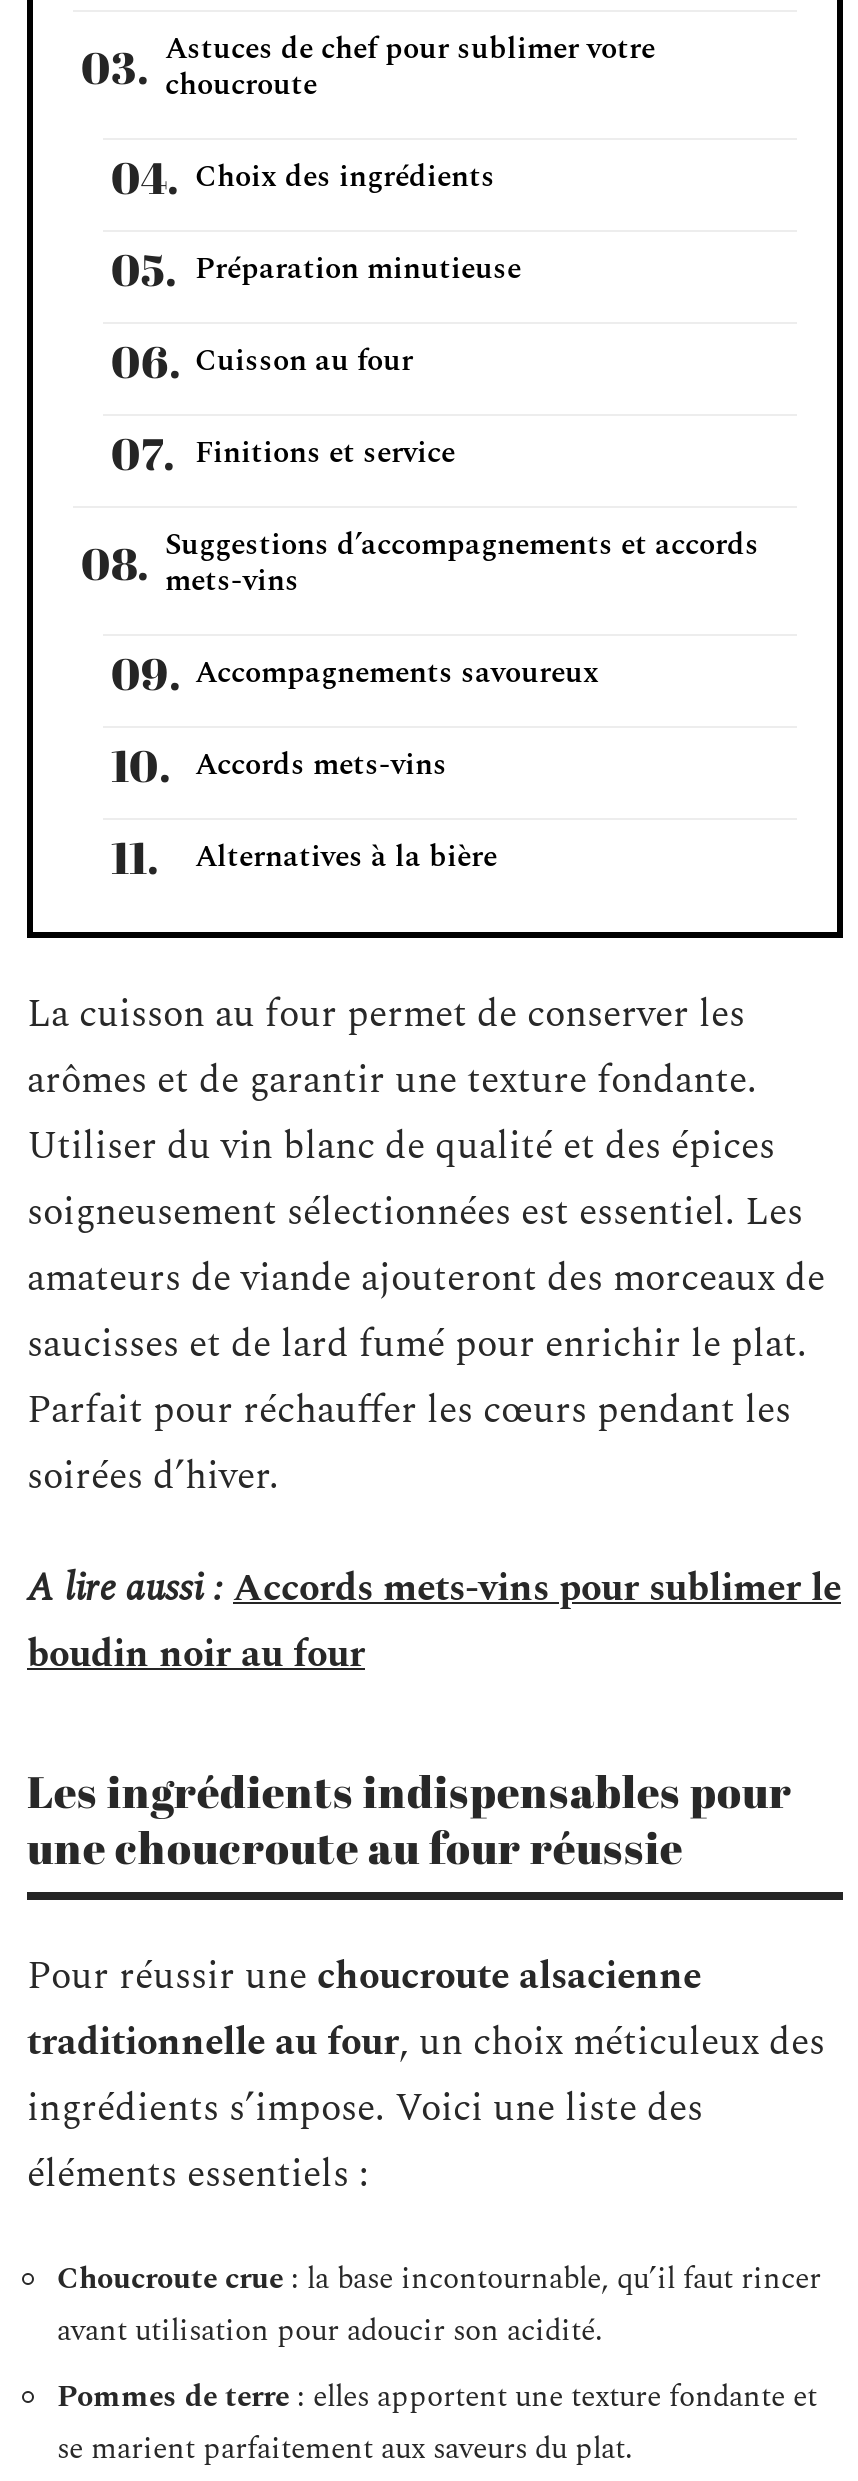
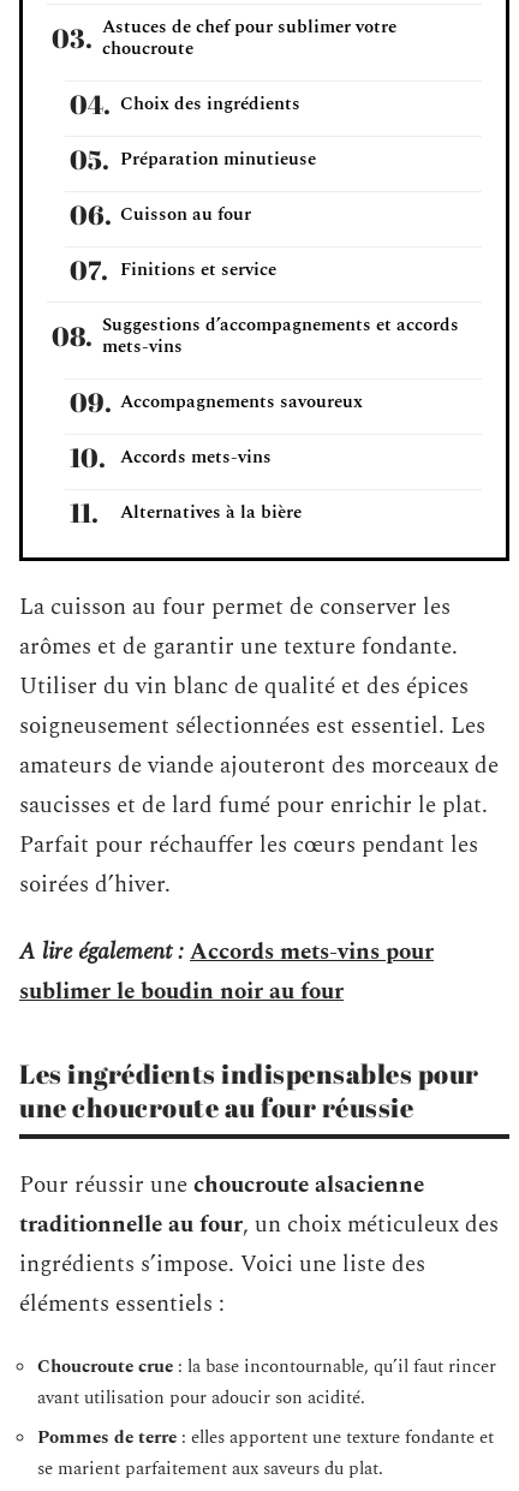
[27,1559,841,1683] A lire aussi : Accords mets-vins pour sublimer le | boudin noir au four -> [19,934,434,1009] A lire également : Accords mets-vins pour | sublimer le boudin noir au four

